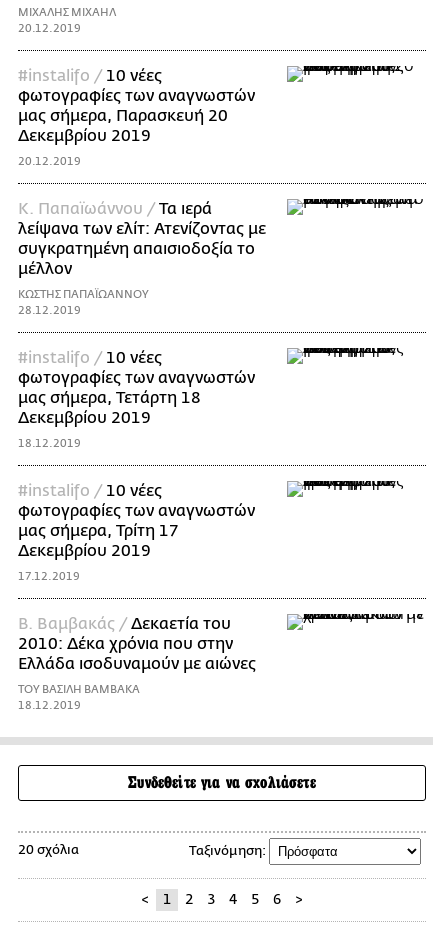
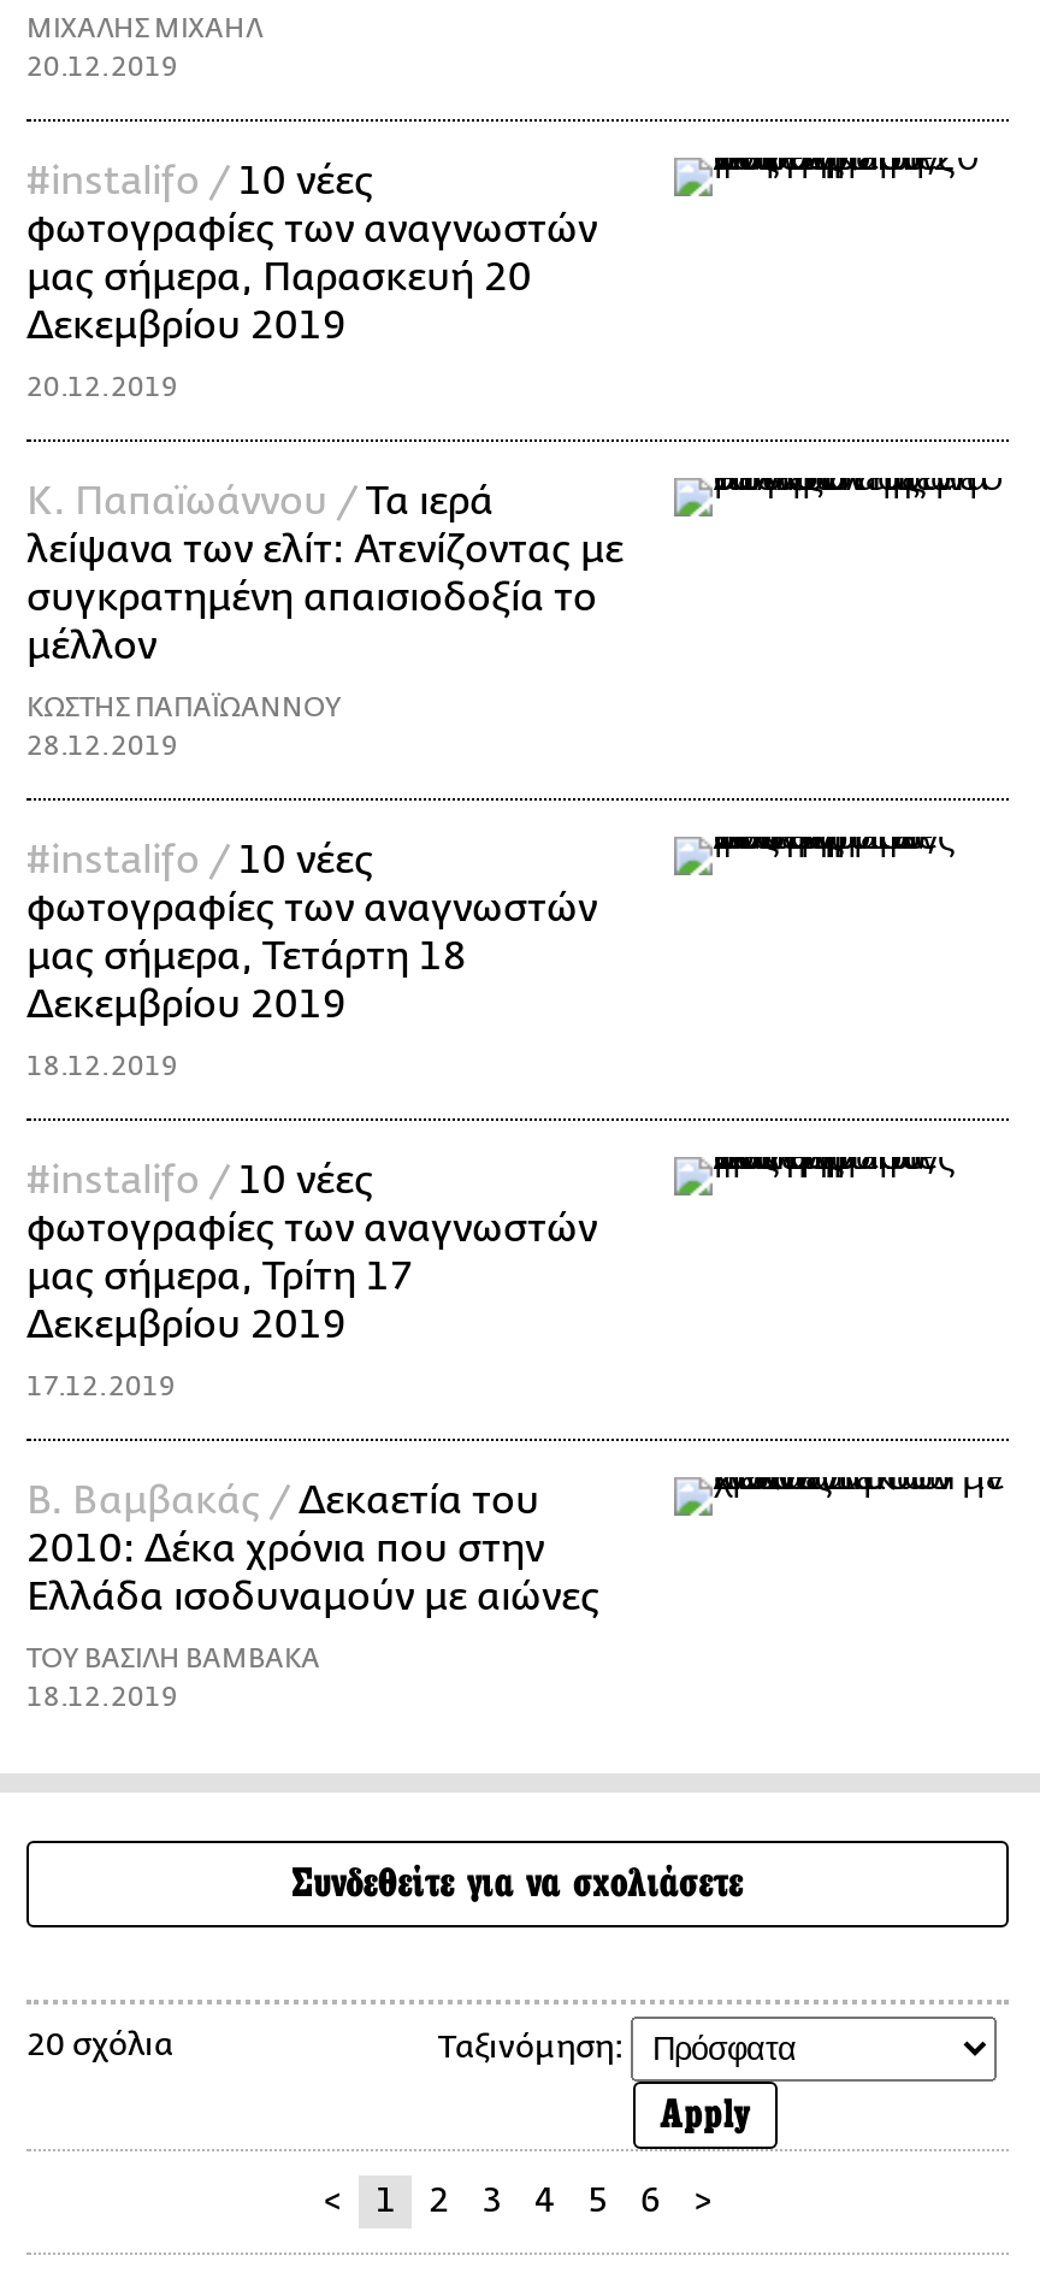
none -> [660,2090,751,2136] Apply

